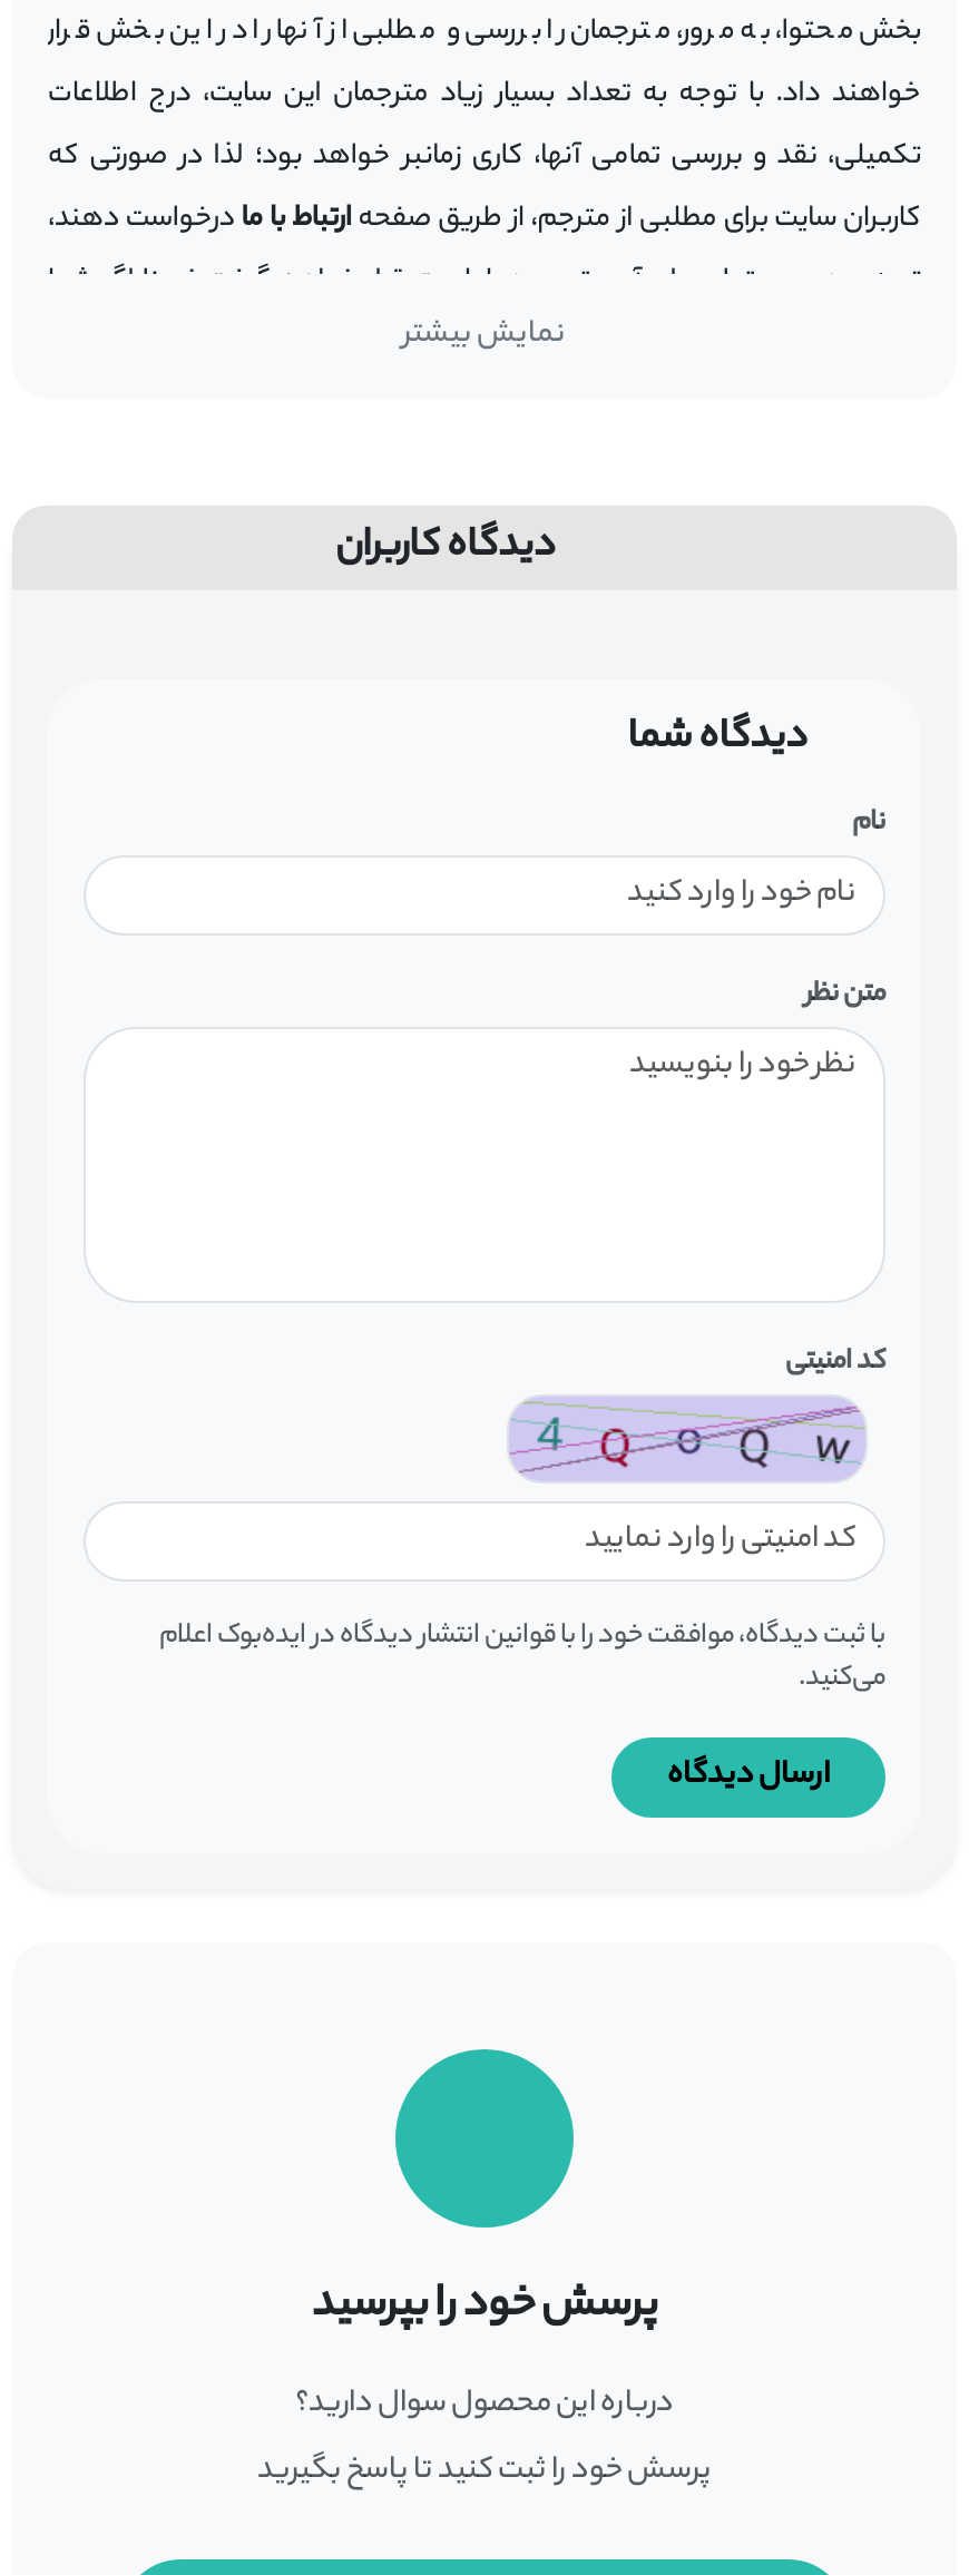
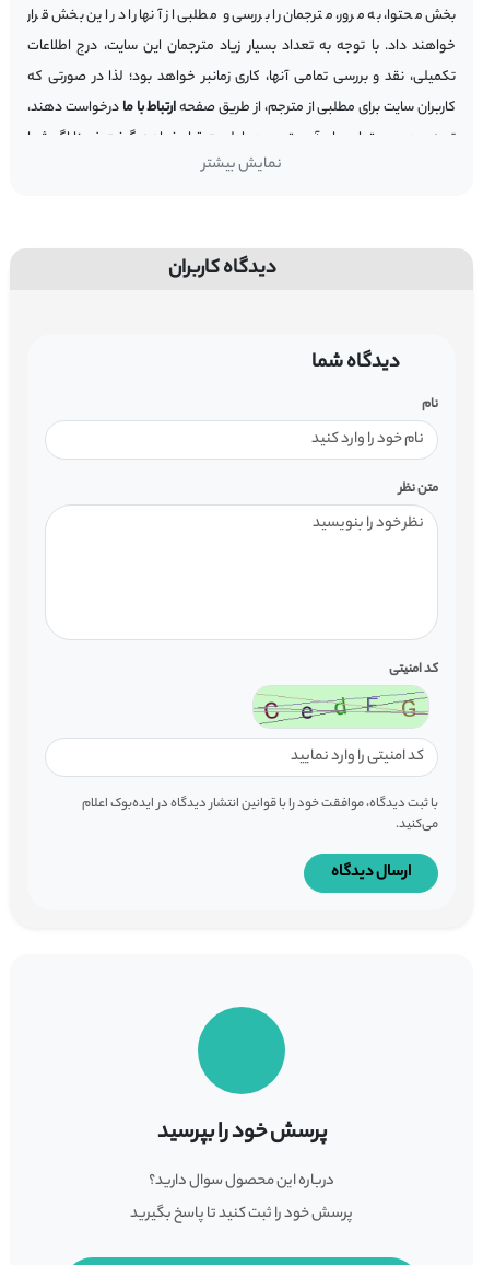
[509,1397,865,1481] [image] -> [254,686,428,728] [image]

